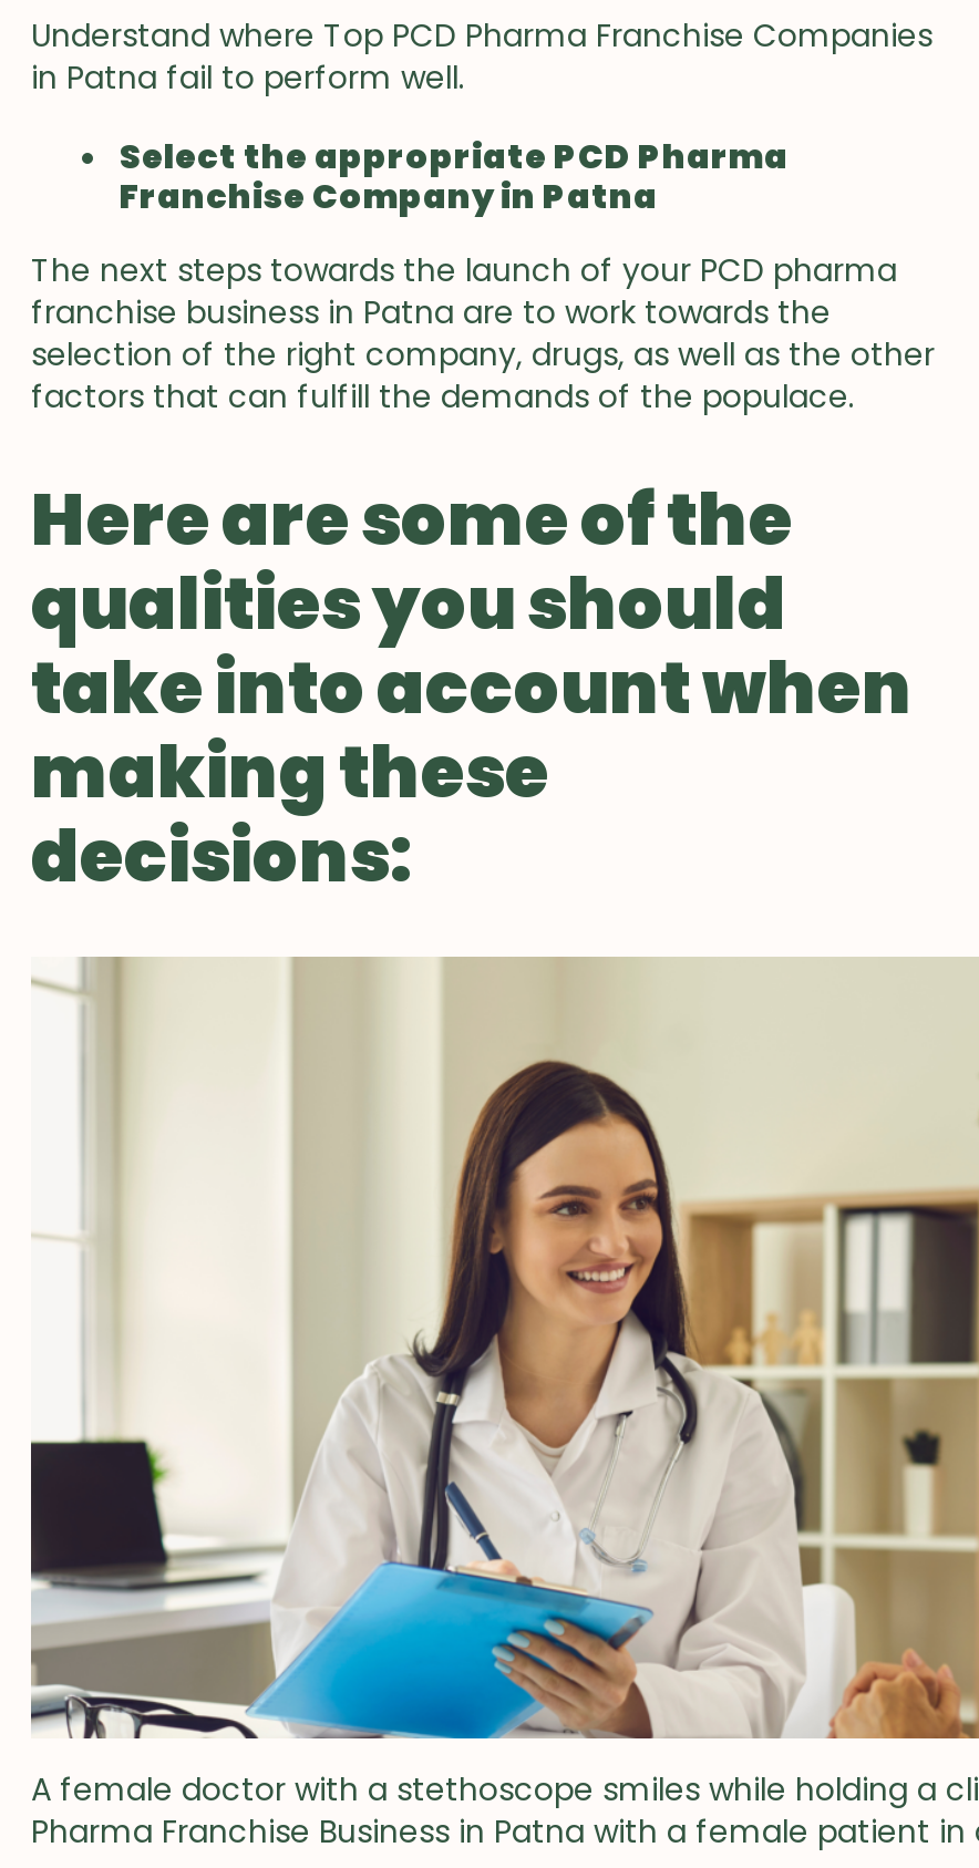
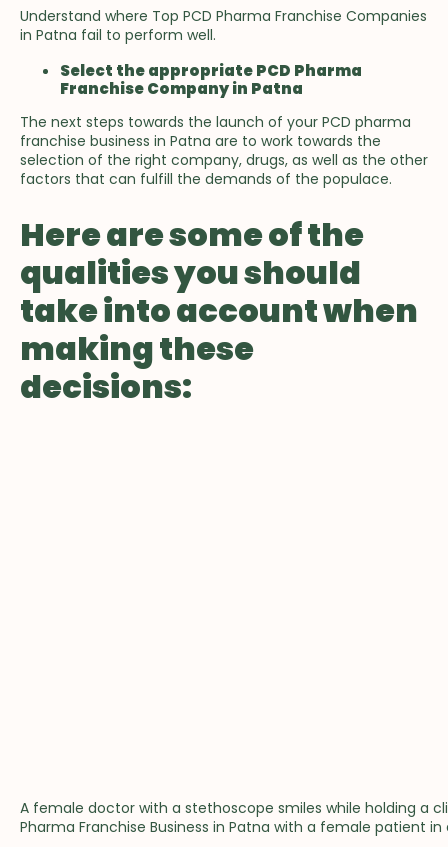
[29,954,972,1741] [image] -> none

